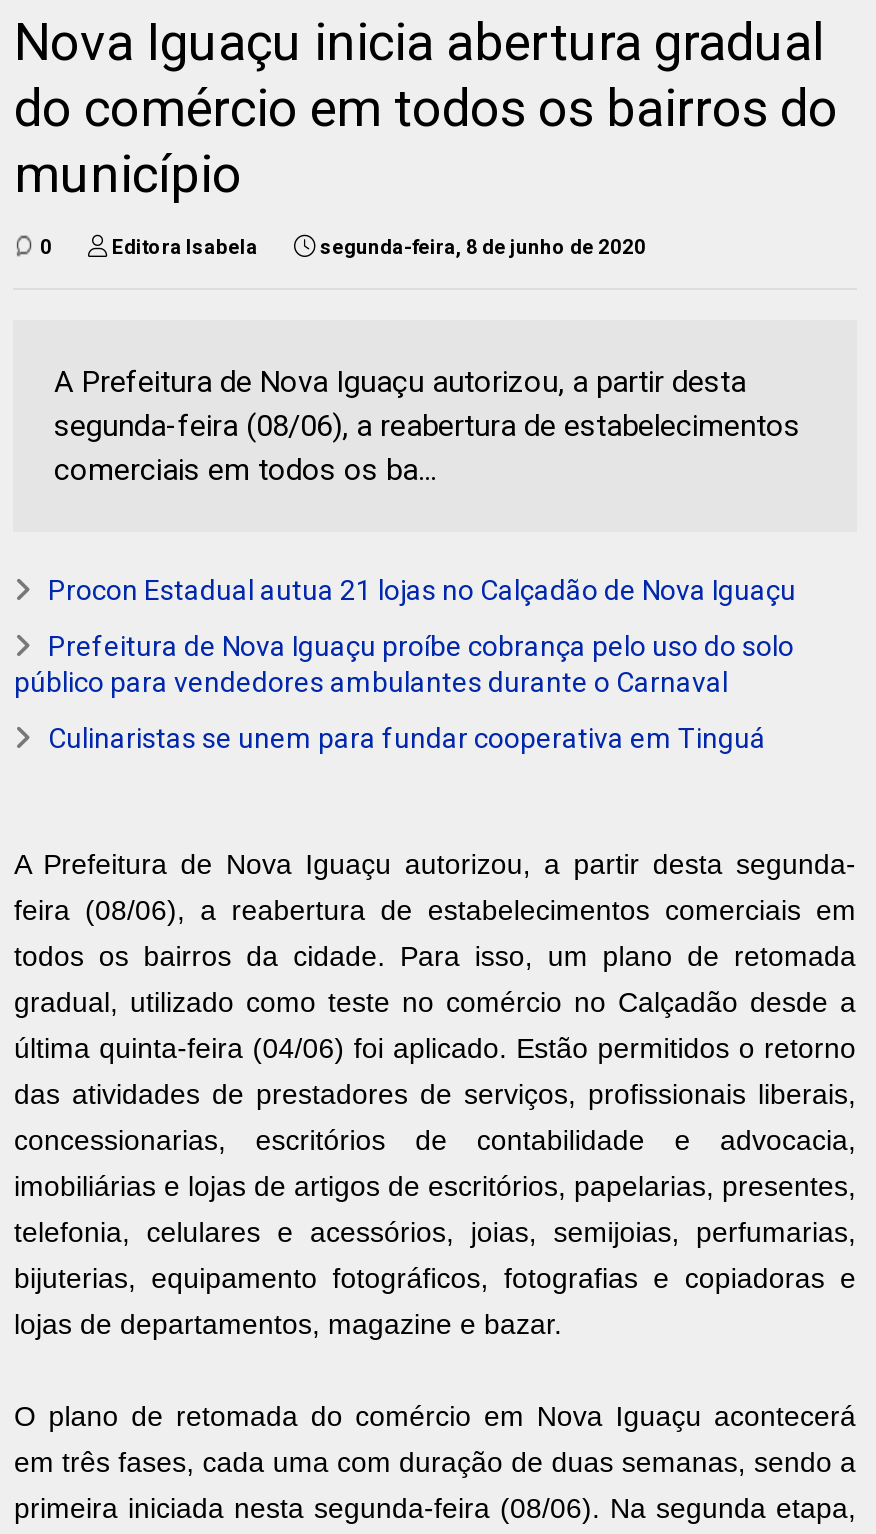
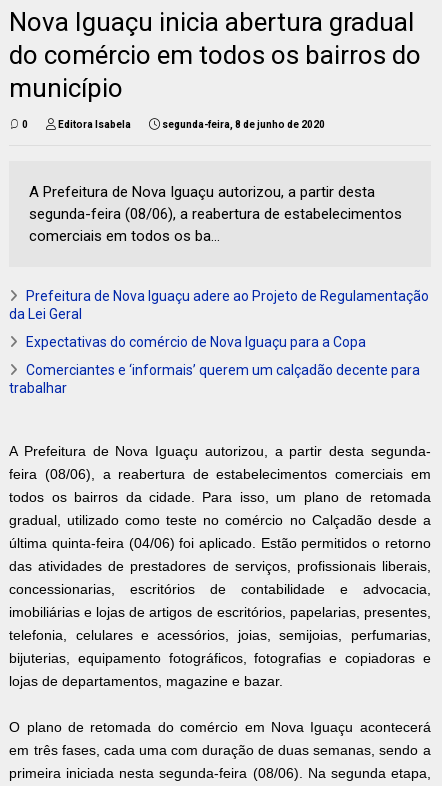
[48,574,796,606] Procon Estadual autua 21 lojas no Calçadão de Nova Iguaçu -> [9,288,429,322] Prefeitura de Nova Iguaçu adere ao Projeto de Regulamentação | da Lei Geral
[14,630,794,698] Prefeitura de Nova Iguaçu proíbe cobrança pelo uso do solo | público para vendedores ambulantes durante o Carnaval -> [26,334,366,350] Expectativas do comércio de Nova Iguaçu para a Copa
[48,722,766,754] Culinaristas se unem para fundar cooperativa em Tinguá -> [9,362,420,396] Comerciantes e ‘informais’ querem um calçadão decente para | trabalhar

